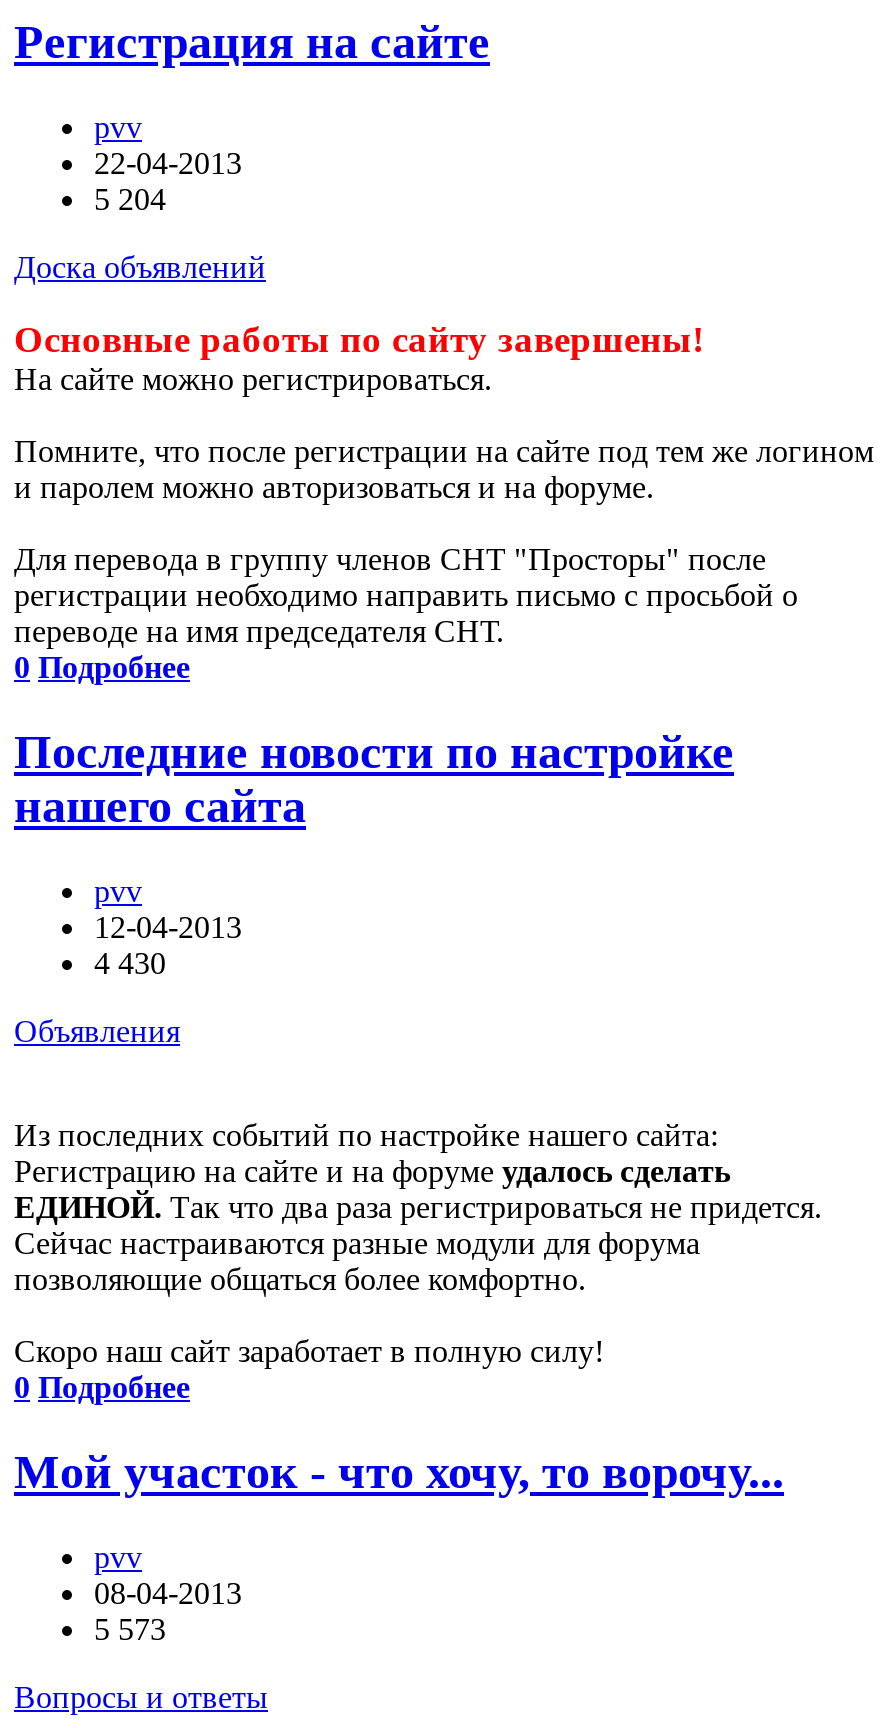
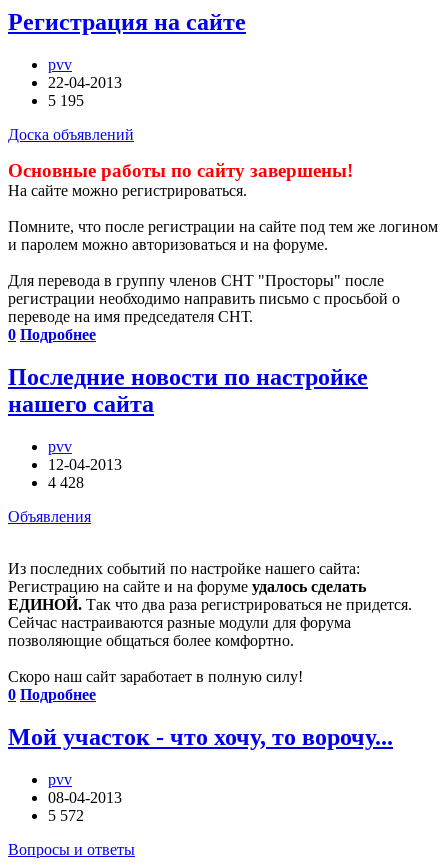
[94,182,166,216] 5 204 -> [48,92,84,109] 5 195
[94,945,166,979] 4 430 -> [48,474,84,491] 4 428
[94,1611,166,1645] 5 573 -> [48,806,84,823] 5 572

